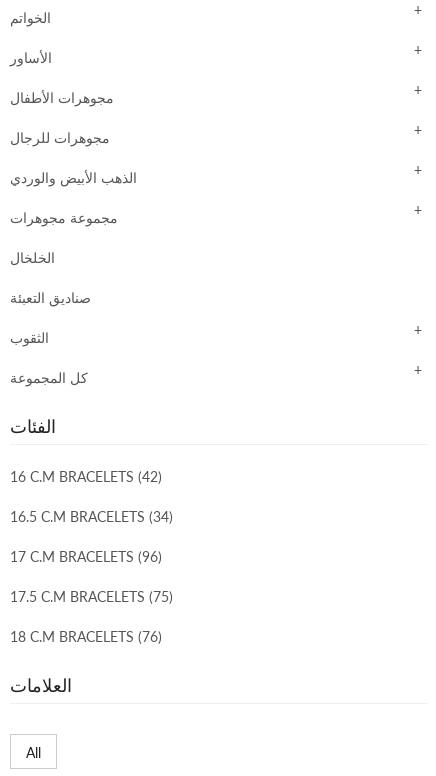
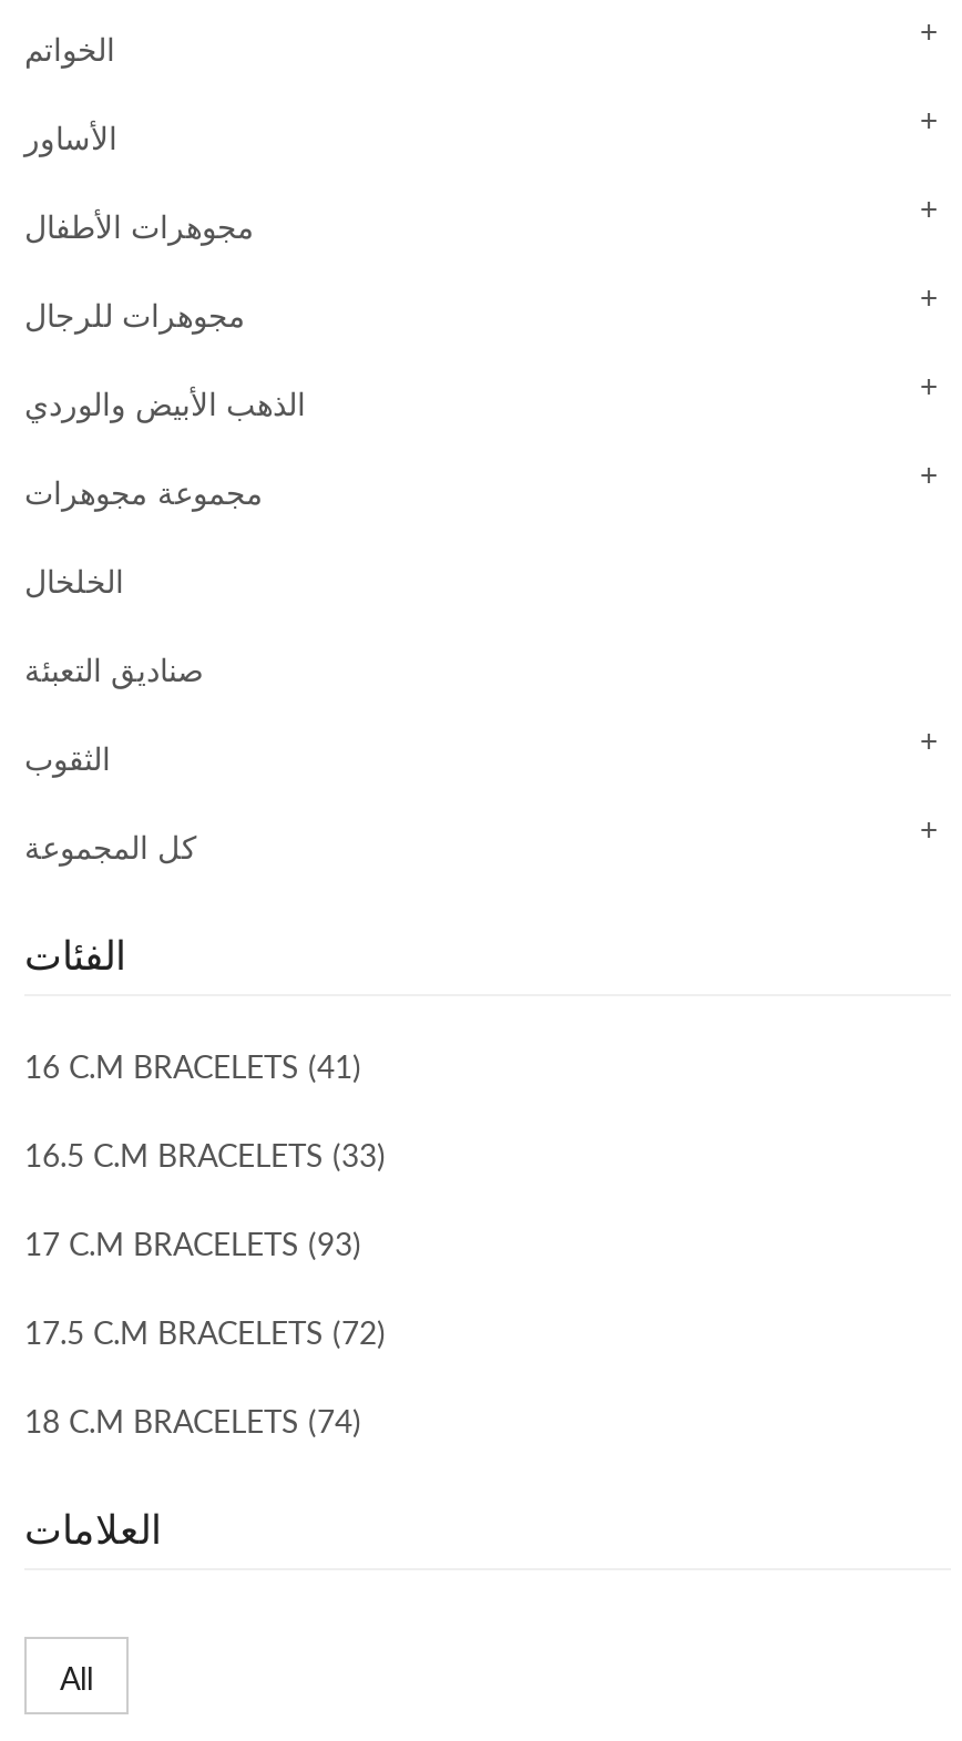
[10,468,162,485] 16 C.M BRACELETS (42) -> [24,1047,361,1085] 16 C.M BRACELETS (41)
[10,508,173,525] 16.5 C.M BRACELETS (34) -> [24,1136,386,1174] 16.5 C.M BRACELETS (33)
[10,548,162,565] 17 C.M BRACELETS (96) -> [24,1225,361,1262] 17 C.M BRACELETS (93)
[10,588,173,605] 17.5 C.M BRACELETS (75) -> [24,1313,386,1351] 17.5 C.M BRACELETS (72)
[10,628,162,645] 18 C.M BRACELETS (76) -> [24,1402,361,1440] 18 C.M BRACELETS (74)

